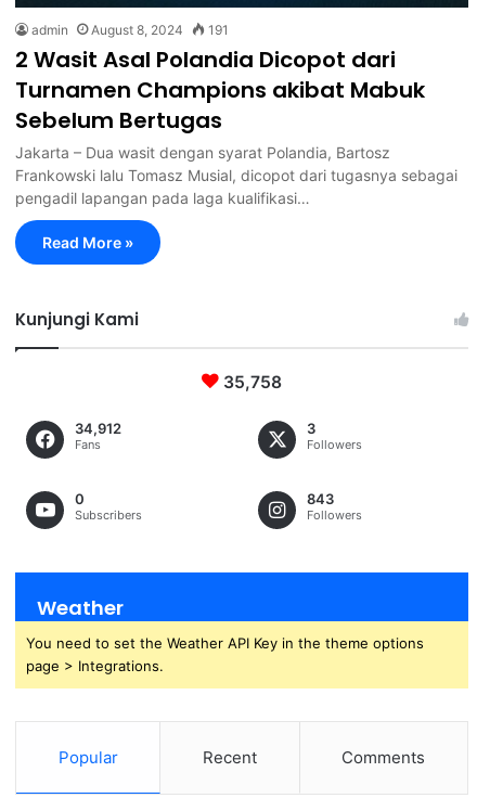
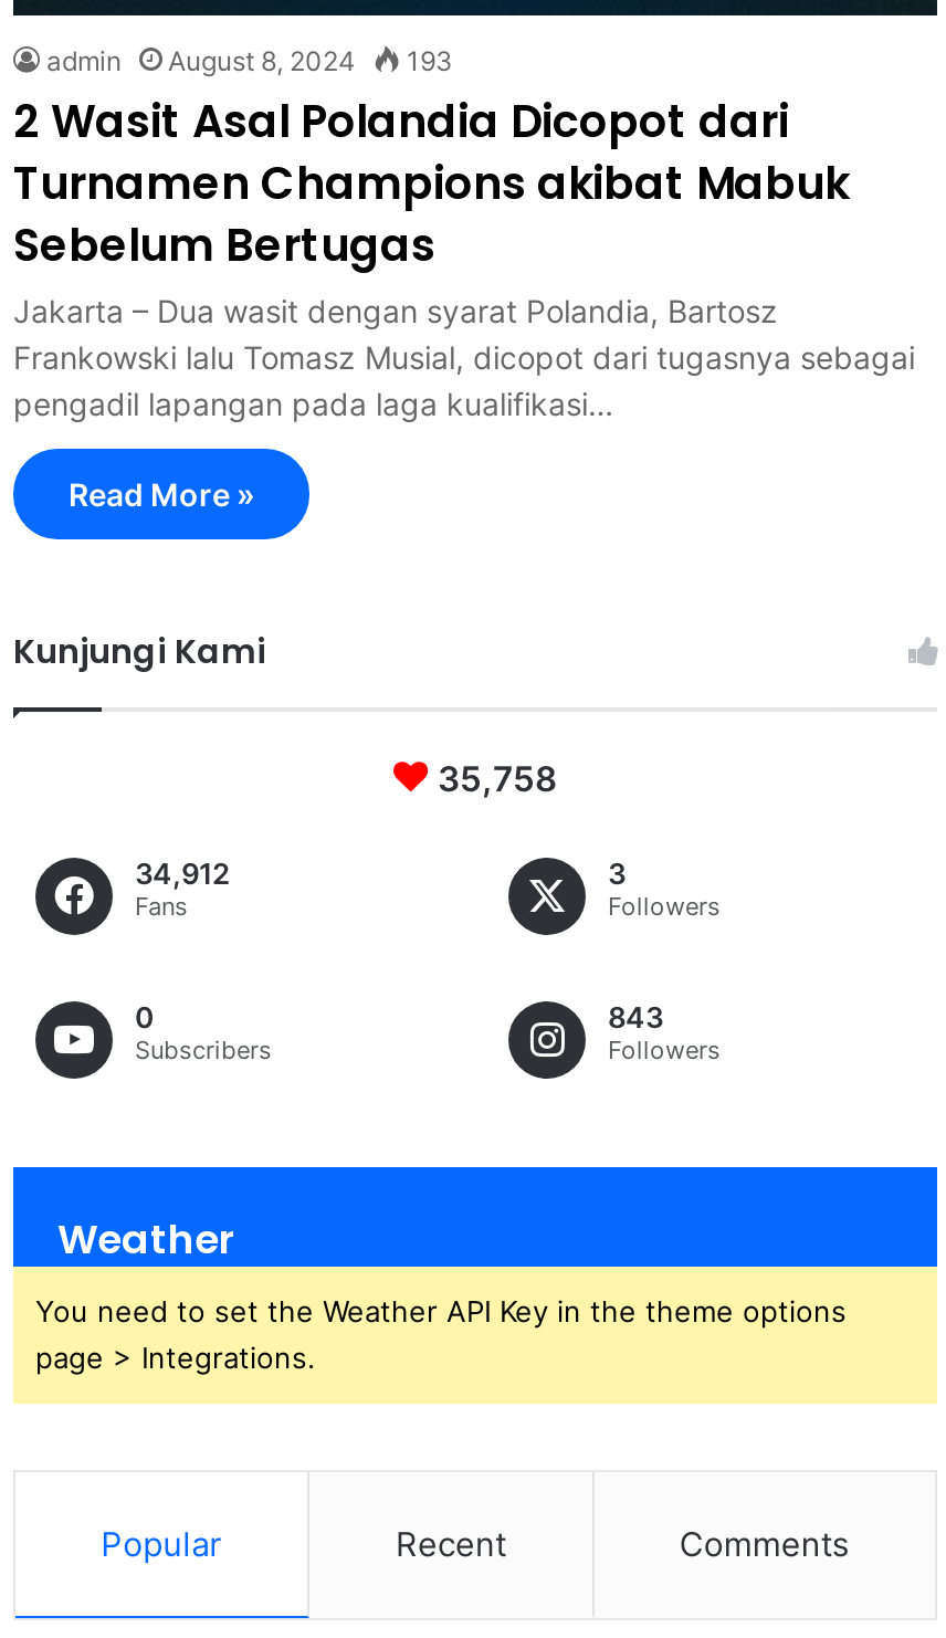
[31,21,229,38] admin August 8, 2024 191 -> [46,43,453,76] admin August 8, 2024 193

